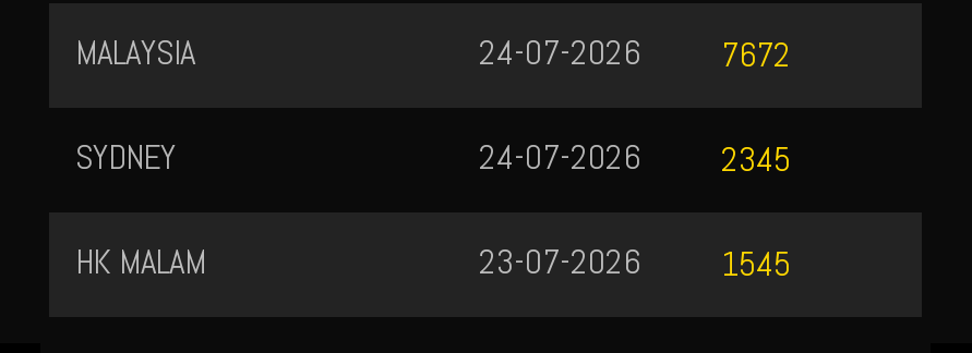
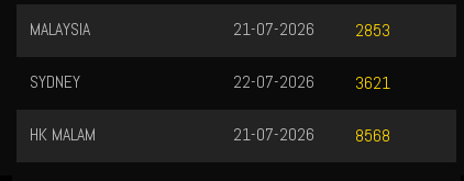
[479,32,640,75] 24-07-2026 -> [233,19,314,41] 21-07-2026
[721,33,791,76] 7672 -> [355,19,390,41] 2853
[479,136,640,180] 24-07-2026 -> [233,71,314,93] 22-07-2026
[721,137,791,181] 2345 -> [355,72,390,94] 3621
[479,241,640,284] 23-07-2026 -> [233,124,314,146] 21-07-2026
[721,242,791,285] 1545 -> [355,125,390,146] 8568

